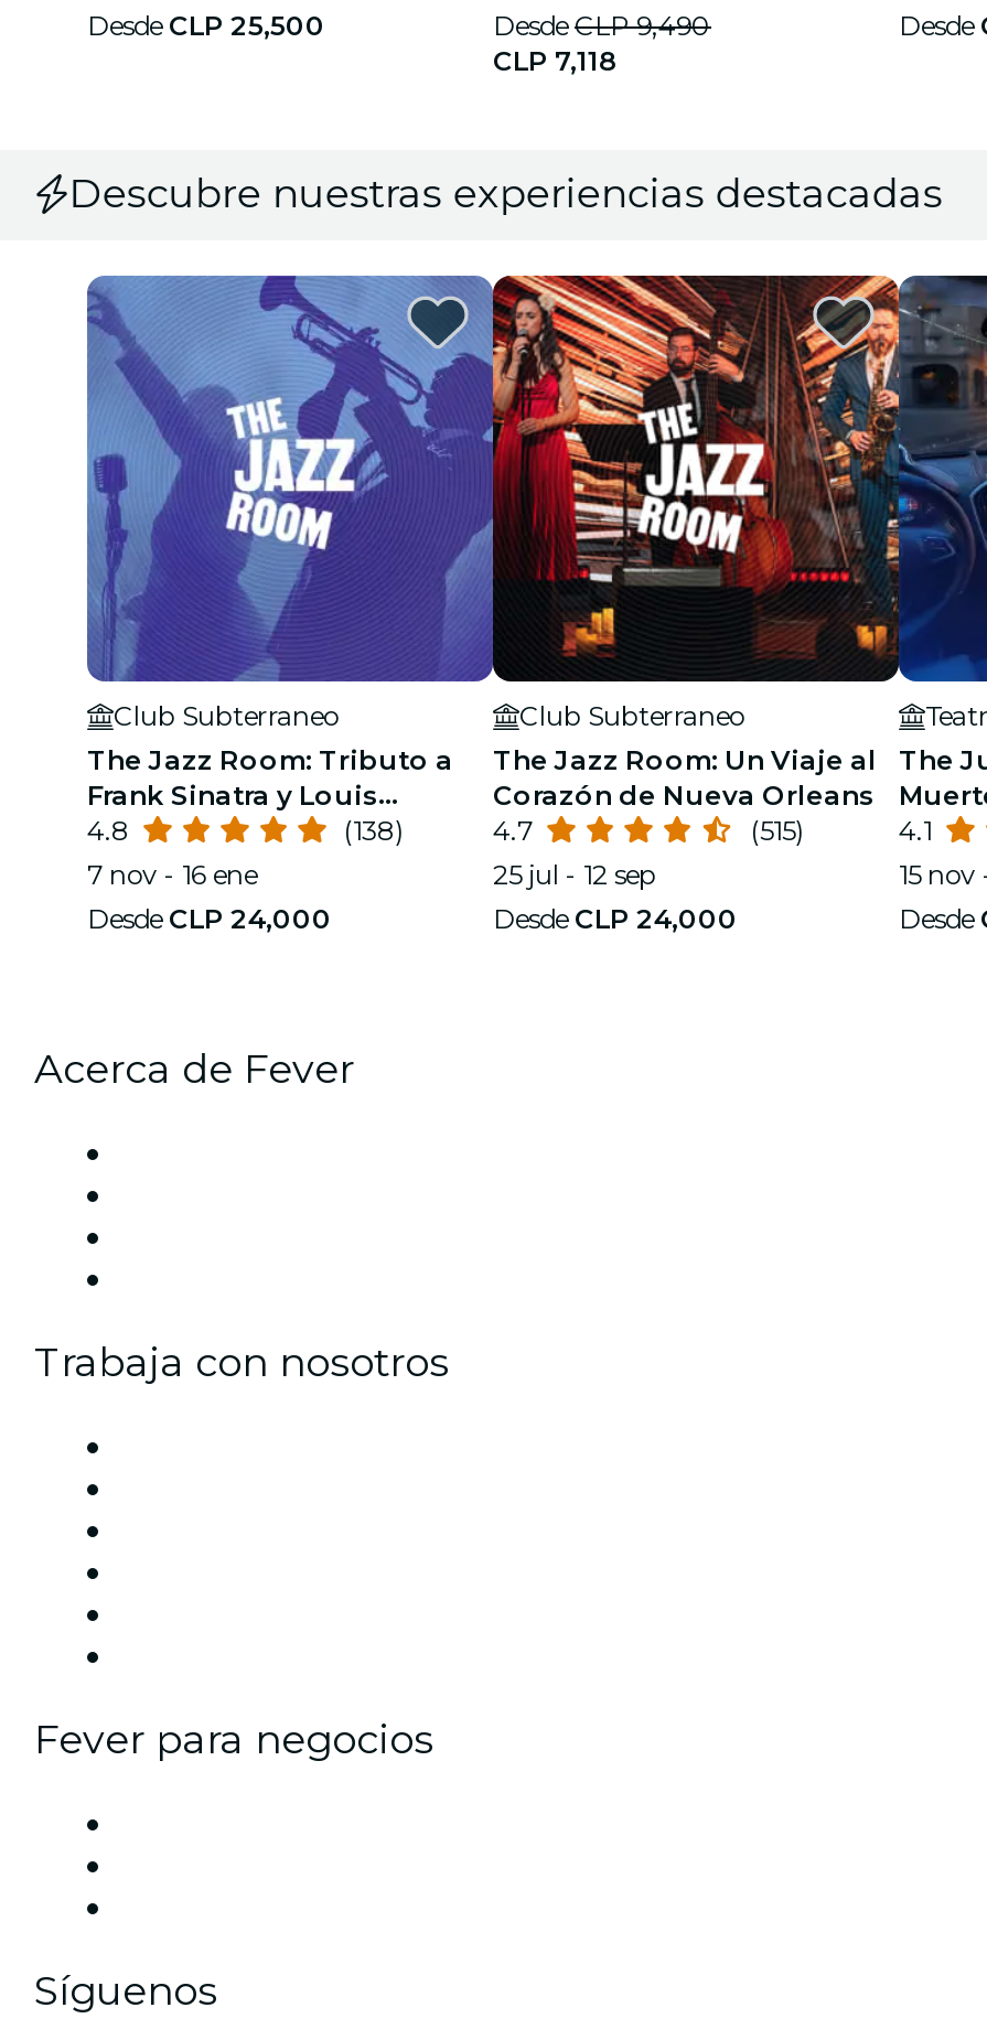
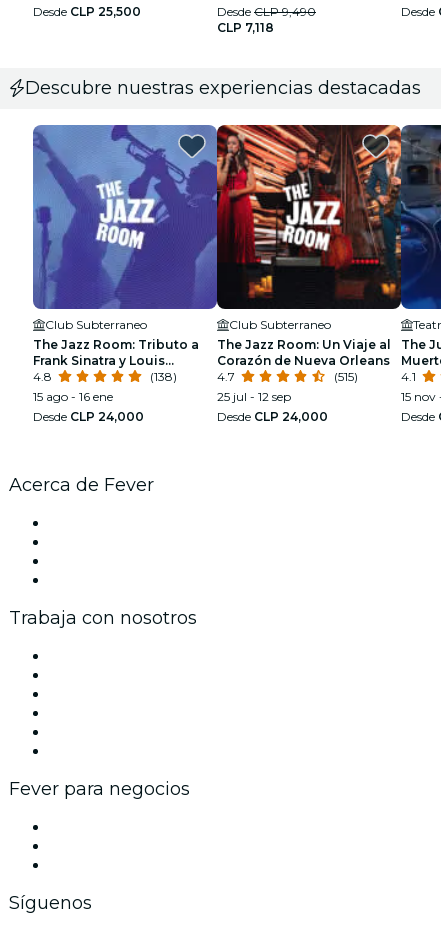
[87,857,257,890] 7 nov - 16 ene -> [33,389,113,404] 15 ago - 16 ene

